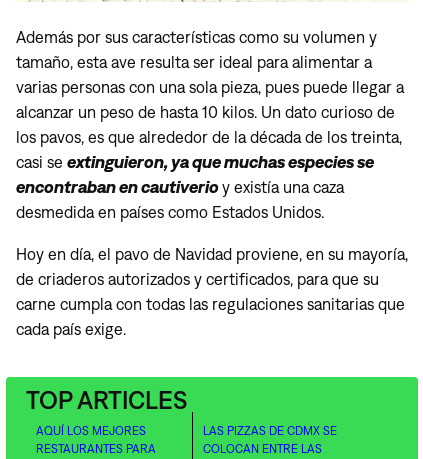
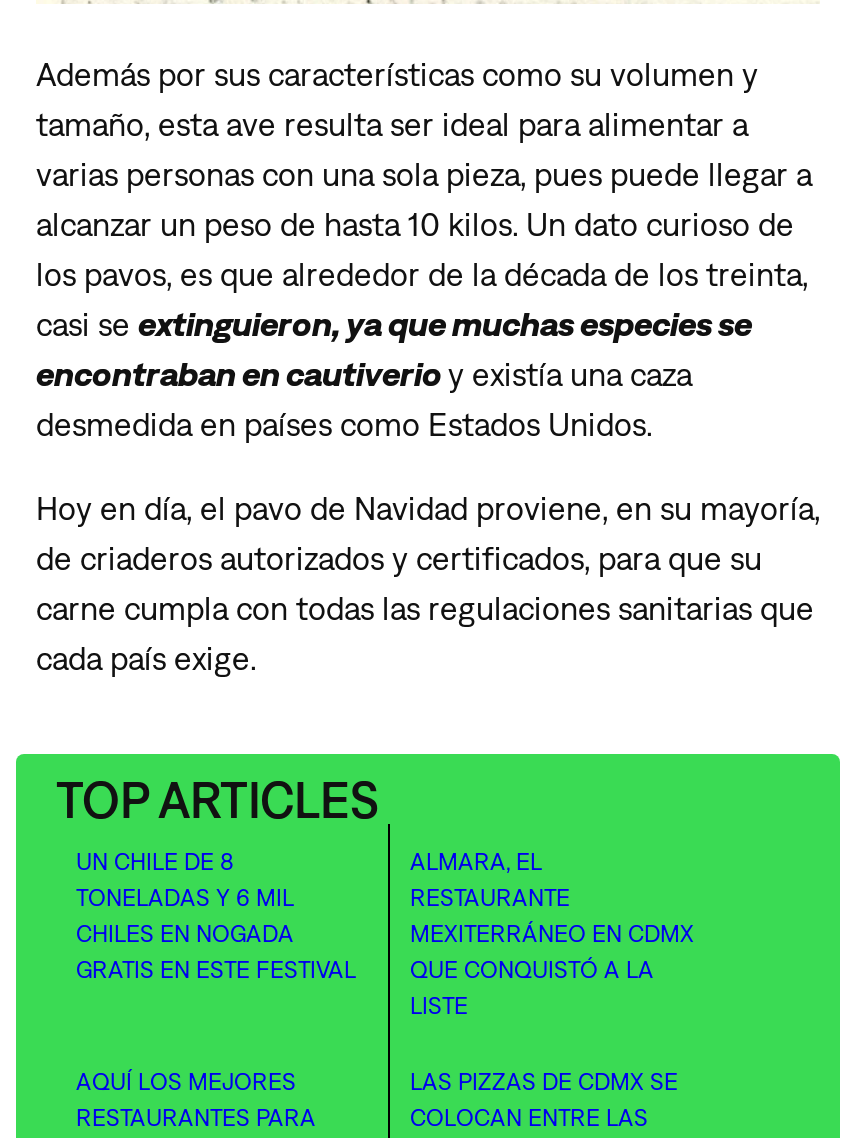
none -> [76,849,356,985] UN CHILE DE 8 | TONELADAS Y 6 MIL | CHILES EN NOGADA | GRATIS EN ESTE FESTIVAL
none -> [410,849,694,1021] ALMARA, EL | RESTAURANTE | MEXITERRÁNEO EN CDMX | QUE CONQUISTÓ A LA | LISTE

